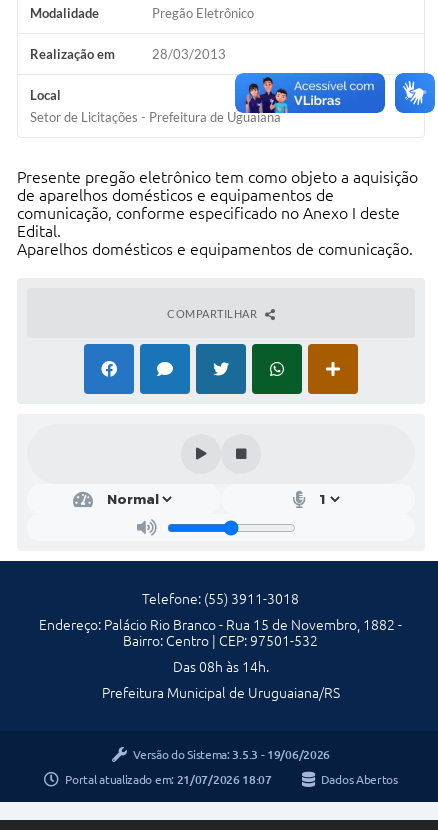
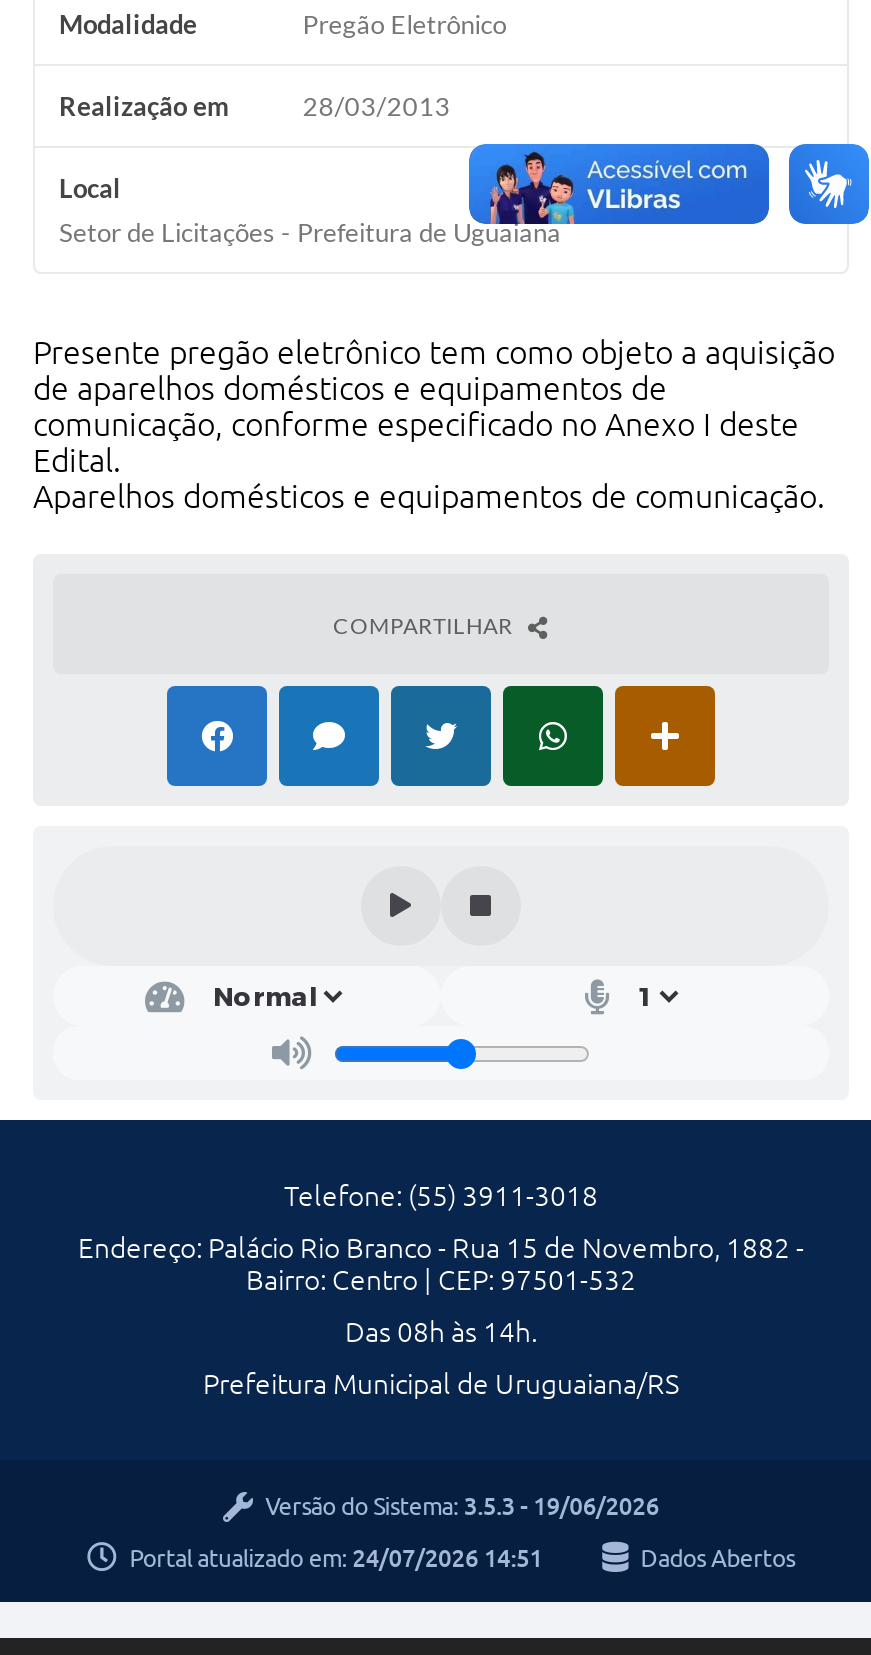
[65,773,272,786] Portal atualizado em: 21/07/2026 18:07 -> [129,1544,543,1570] Portal atualizado em: 24/07/2026 14:51

